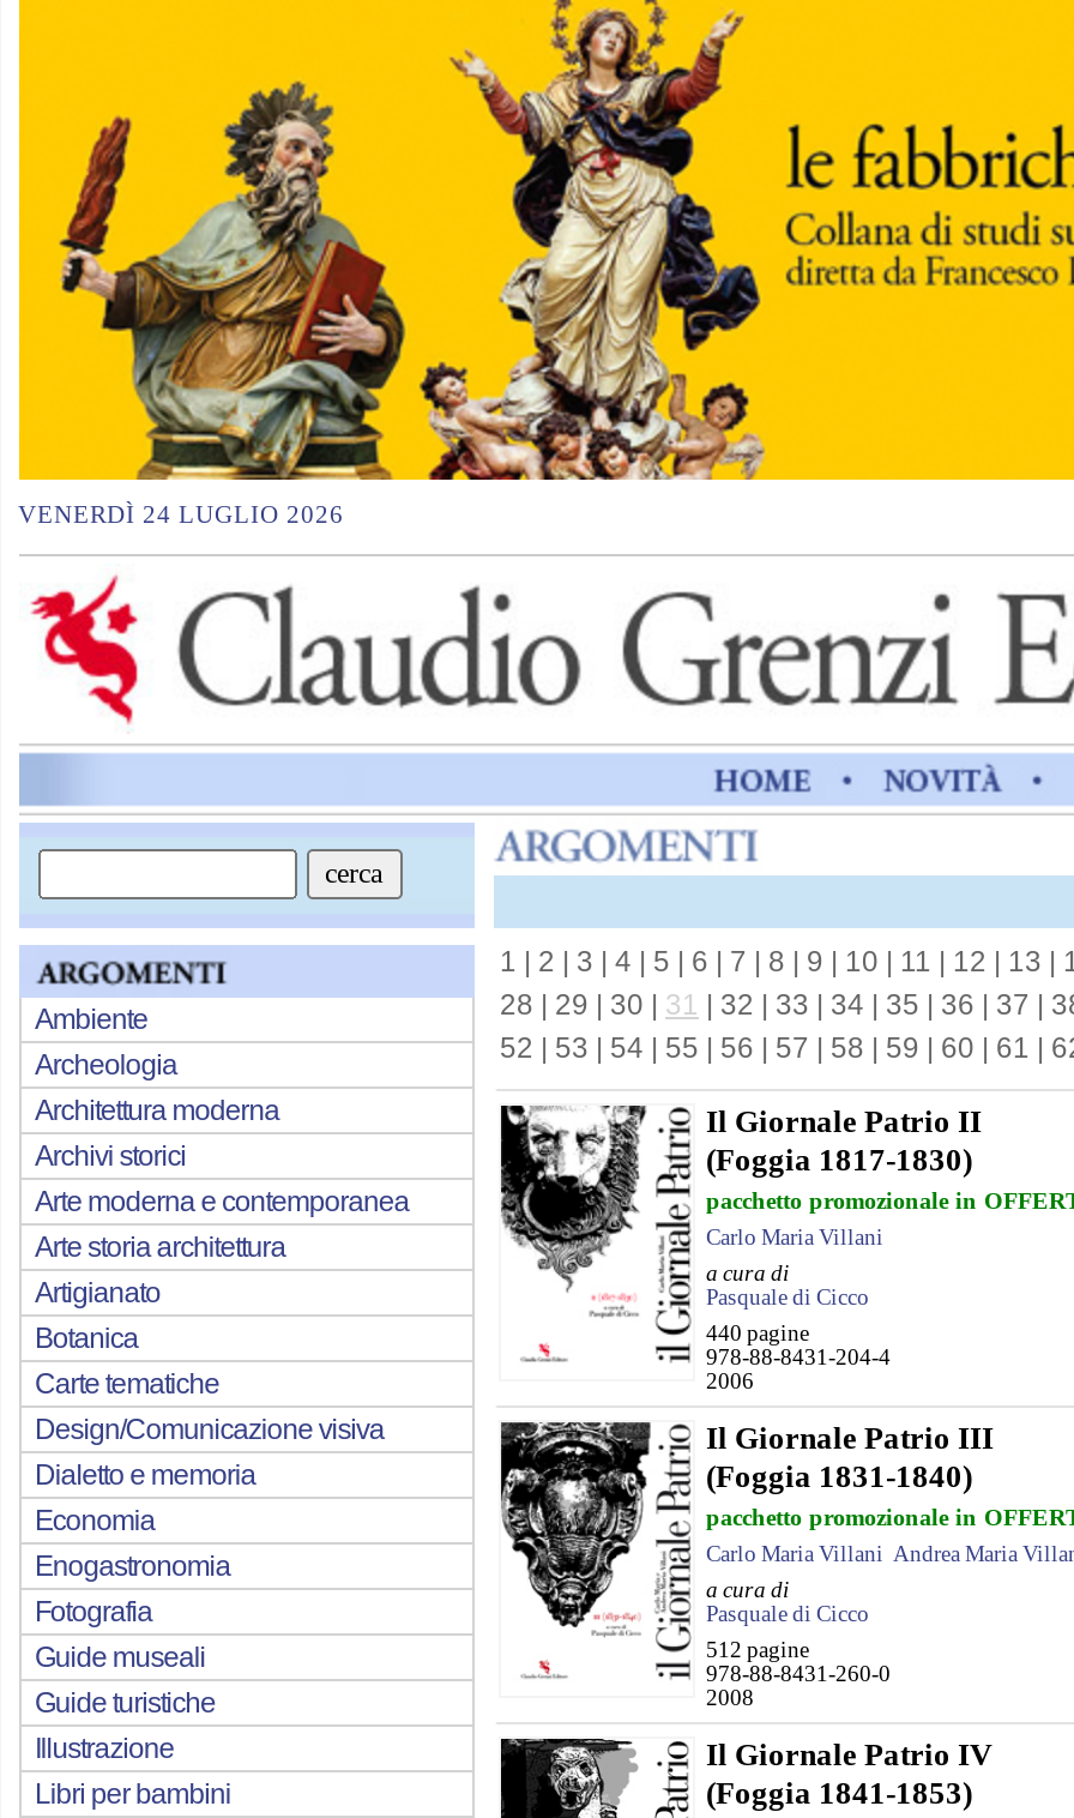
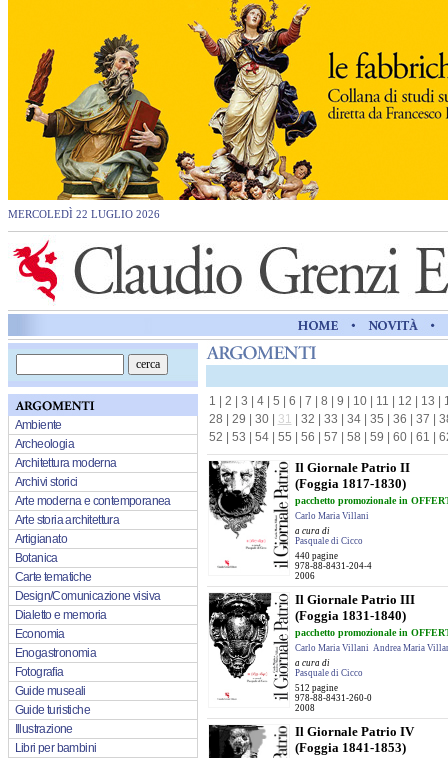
[18,502,344,528] VENERDÌ 24 LUGLIO 2026 -> [7,209,159,220] MERCOLEDÌ 22 LUGLIO 2026

